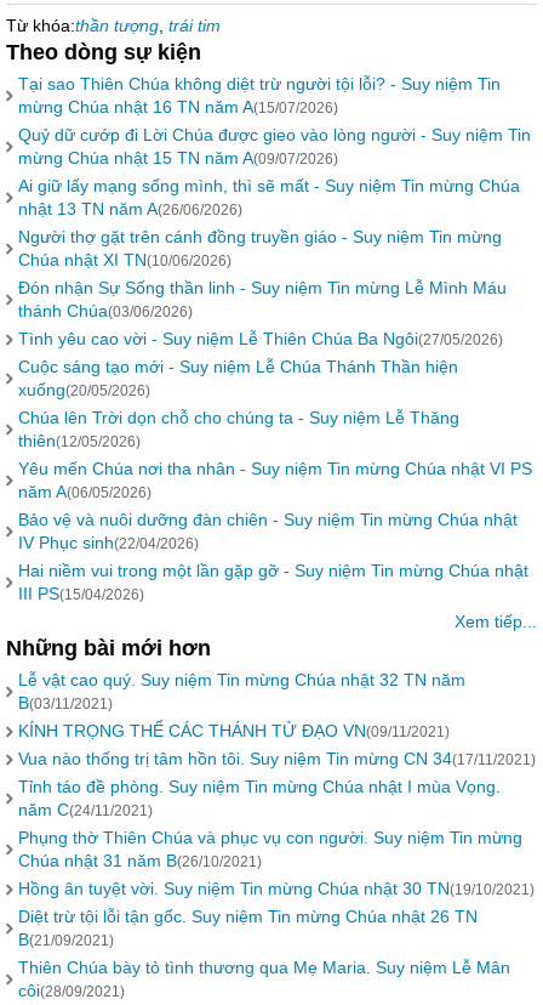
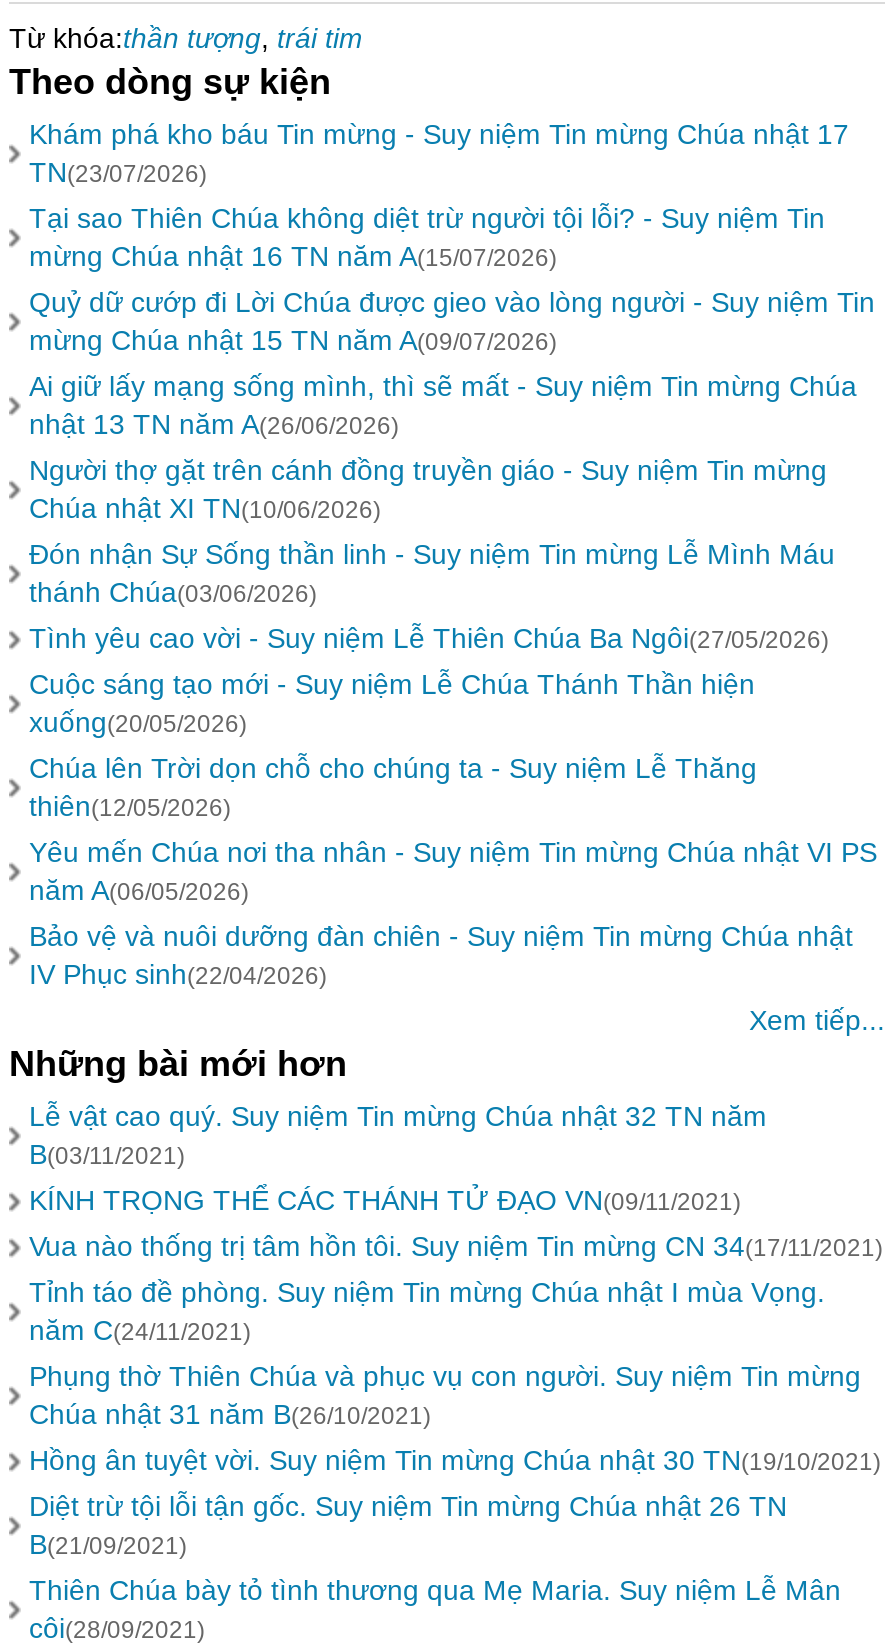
none -> [29,118,849,188] Khám phá kho báu Tin mừng - Suy niệm Tin mừng Chúa nhật 17 | TN(23/07/2026)
moved [18,74,532,552] -> [29,202,877,990]: Tại sao Thiên Chúa không diệt trừ người tội lỗi? - Suy niệm Tin | mừng Chúa nhật 16 TN năm A(15/07/2026) | Quỷ dữ cướp đi Lời Chúa được gieo vào lòng người - Suy niệm Tin | ... | Bảo vệ và nuôi dưỡng đàn chiên - Suy niệm Tin mừng Chúa nhật | IV Phục sinh(22/04/2026)
[18,561,528,603] Hai niềm vui trong một lần gặp gỡ - Suy niệm Tin mừng Chúa nhật | III PS(15/04/2026) -> none

